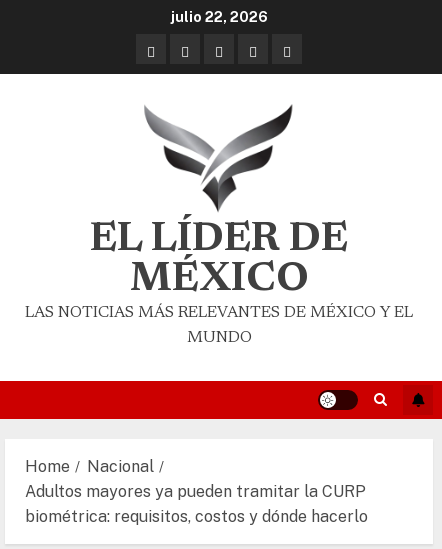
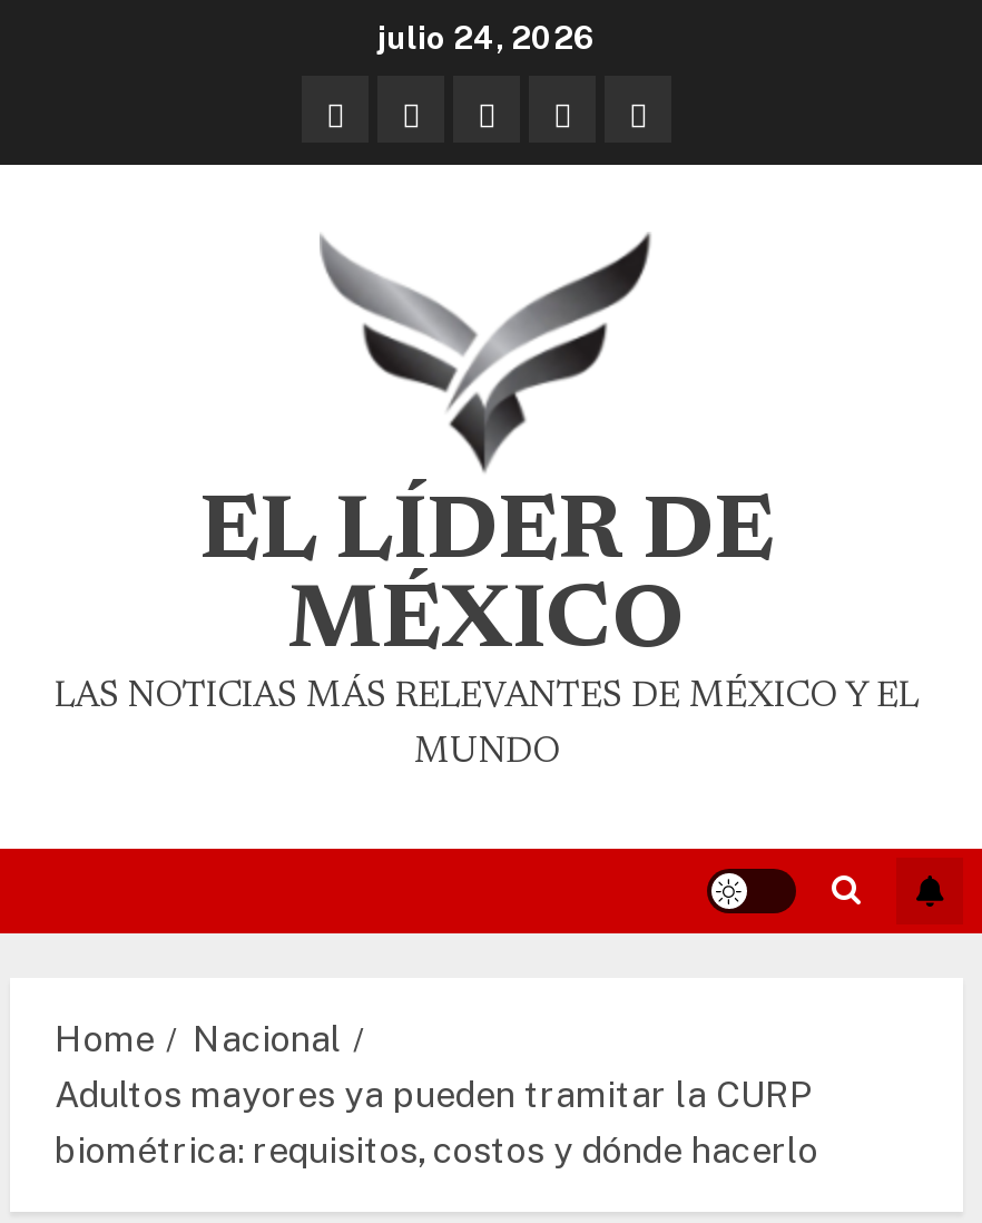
[170,9,267,25] julio 22, 2026 -> [377,20,596,56] julio 24, 2026

